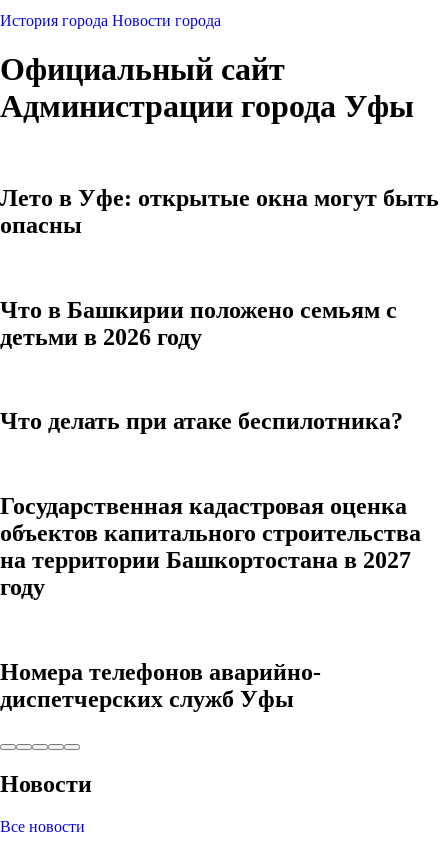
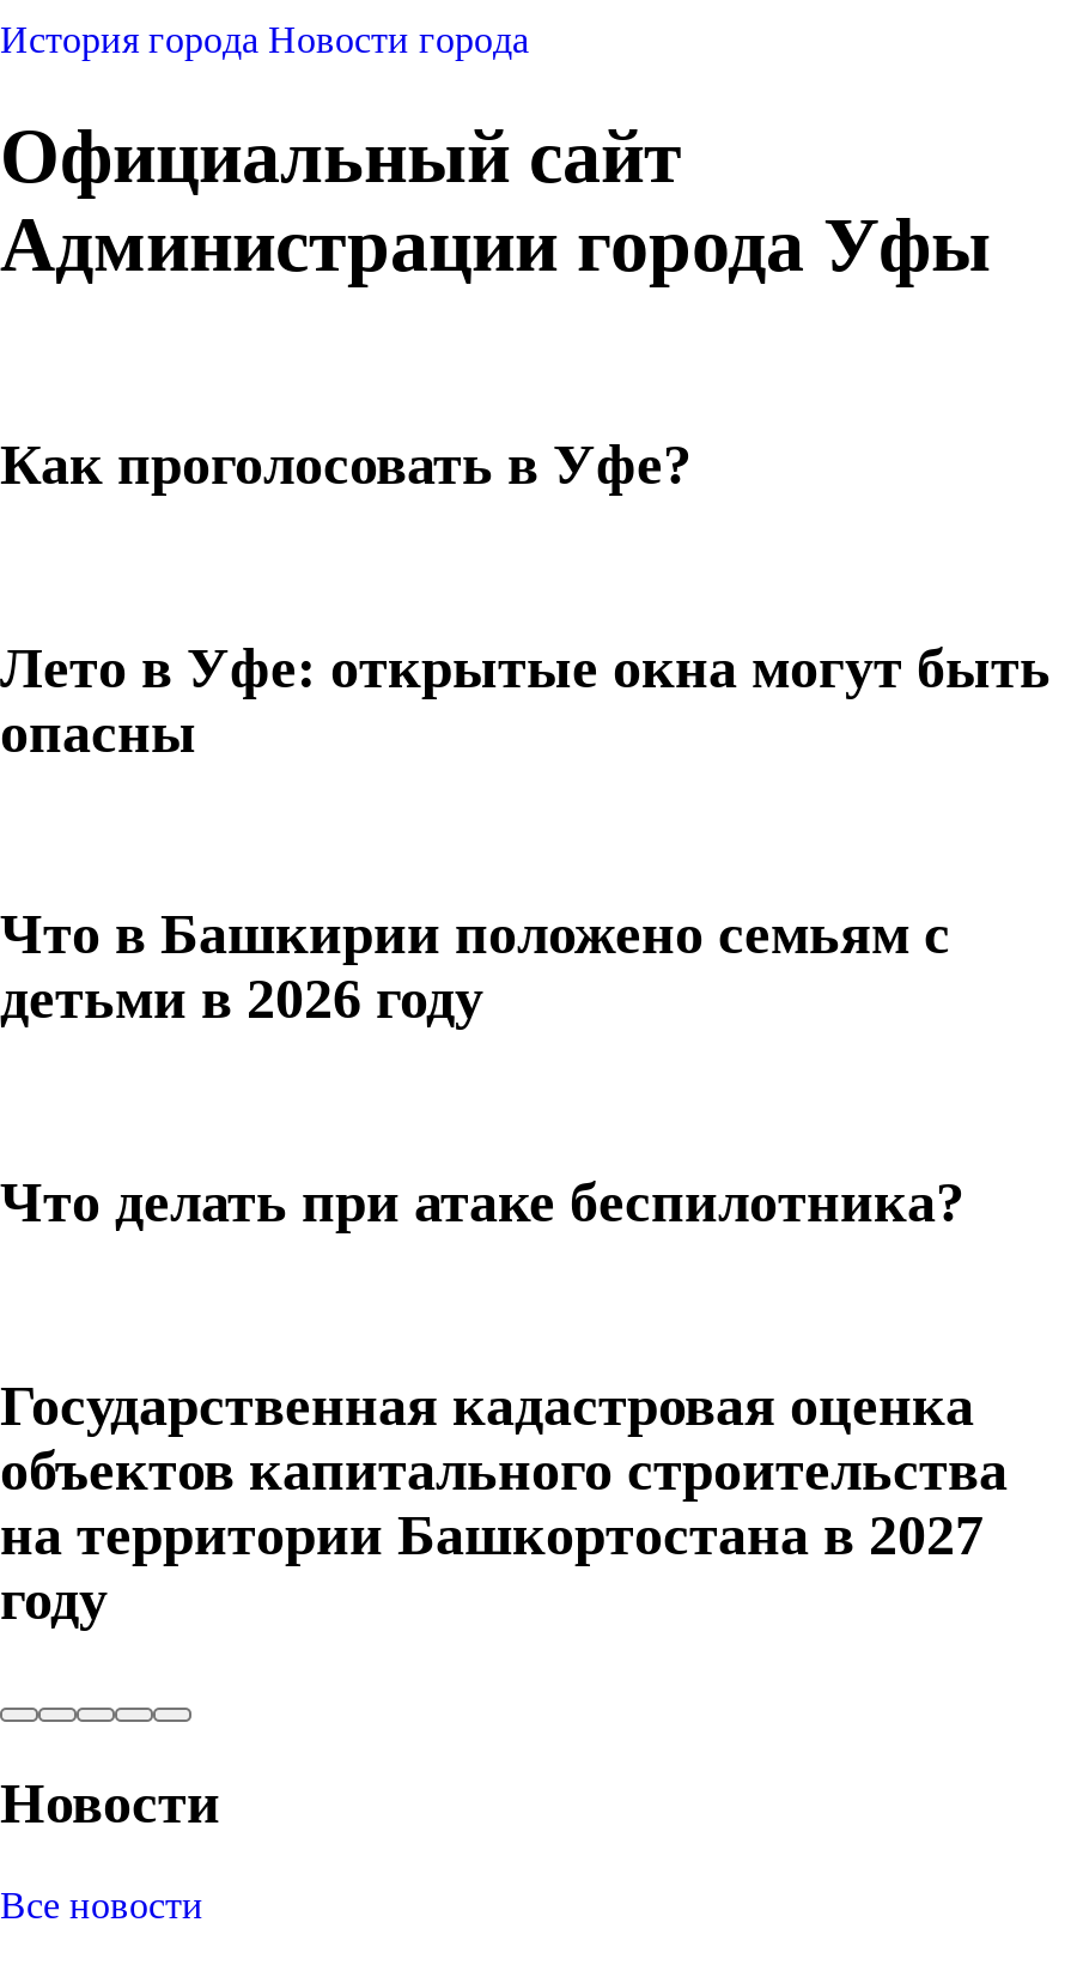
none -> [0,433,692,495] Как проголосовать в Уфе?
moved [0,185,439,600] -> [0,636,1051,1631]: Лето в Уфе: открытые окна могут быть | опасны | Что в Башкирии положено семьям с | ... | на территории Башкортостана в 2027 | году
[0,659,321,712] Номера телефонов аварийно- | диспетчерских служб Уфы -> none

